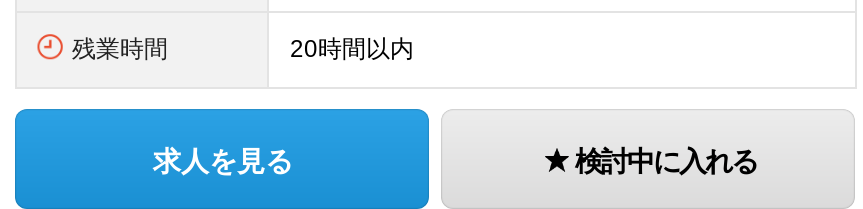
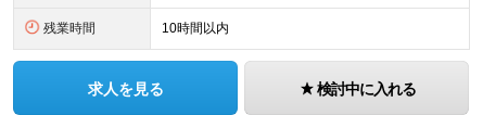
[290,35,414,63] 20時間以内 -> [162,21,229,36] 10時間以内

